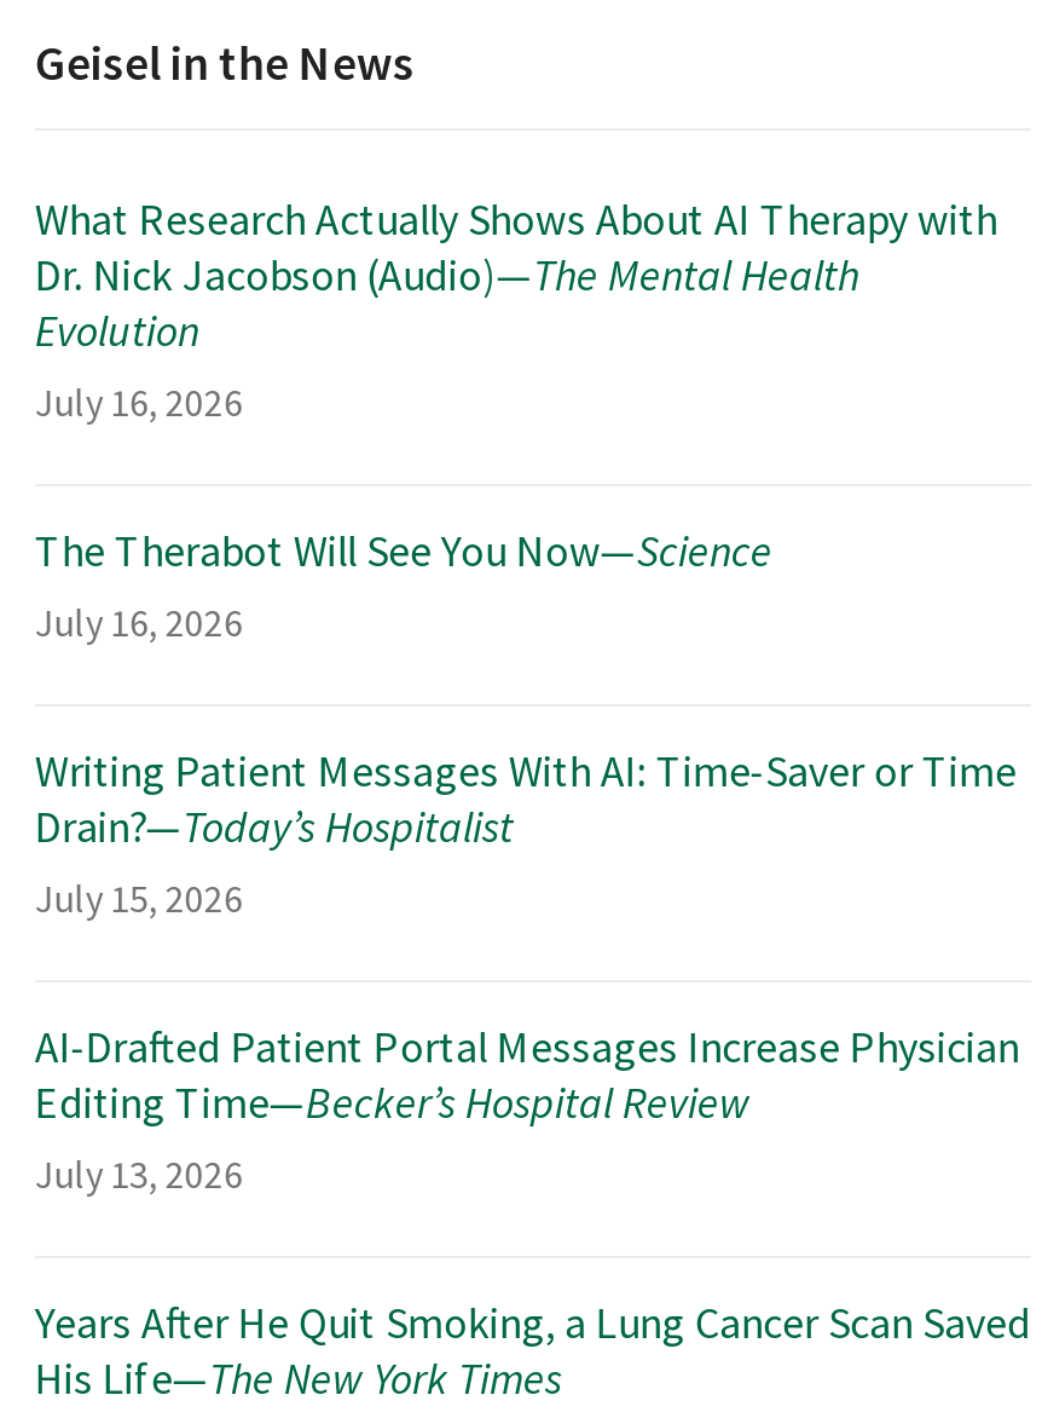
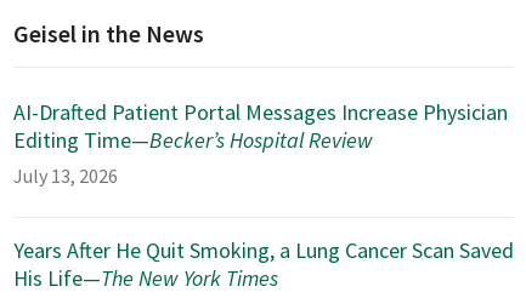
[35,192,1016,923] What Research Actually Shows About AI Therapy with | Dr. Nick Jacobson (Audio)—The Mental Health | Evolution | July 16, 2026 | The Therabot Will See You Now—Science | July 16, 2026 | Writing Patient Messages With AI: Time-Saver or Time | Drain?—Today’s Hospitalist | July 15, 2026 -> none

